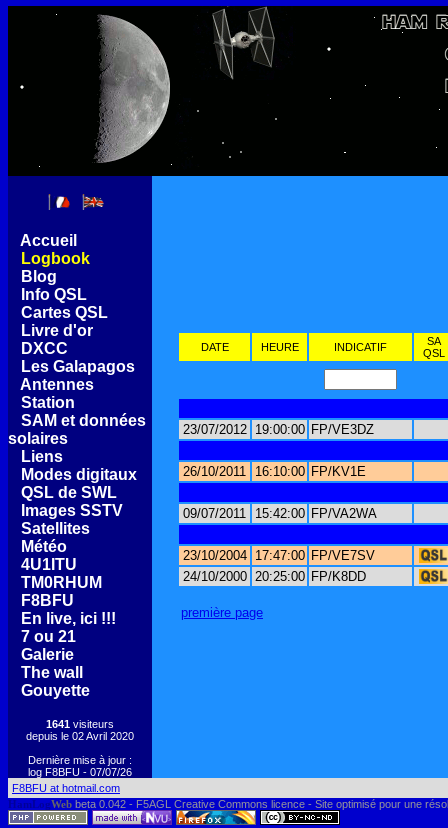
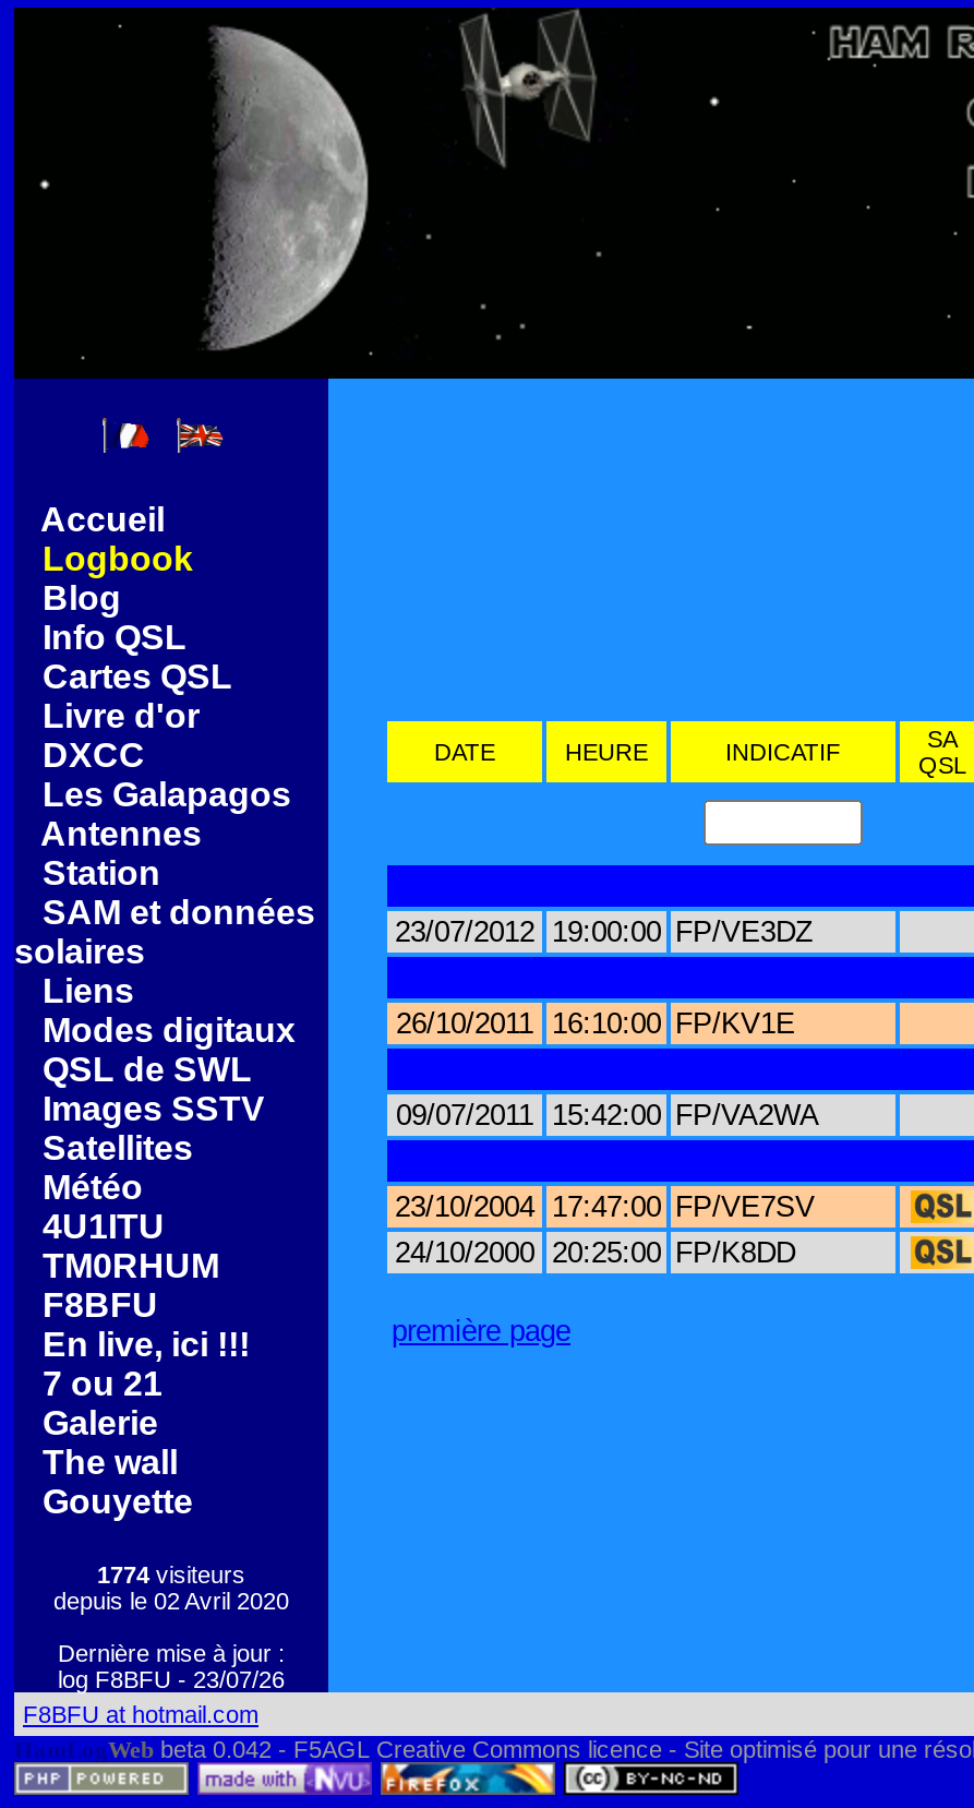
[46,718,114,730] 1641 visiteurs -> [97,1561,245,1587] 1774 visiteurs
[28,766,132,778] log F8BFU - 07/07/26 -> [58,1666,285,1692] log F8BFU - 23/07/26

